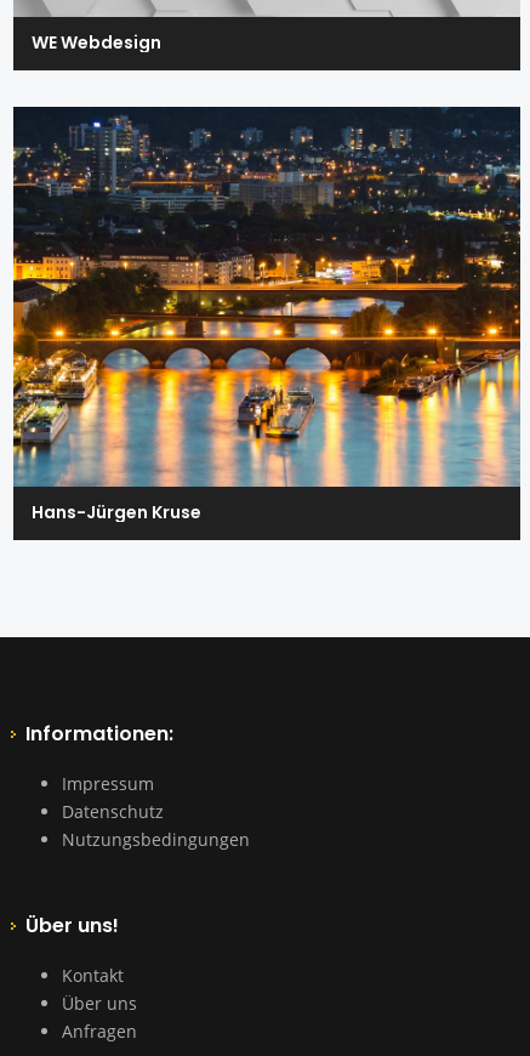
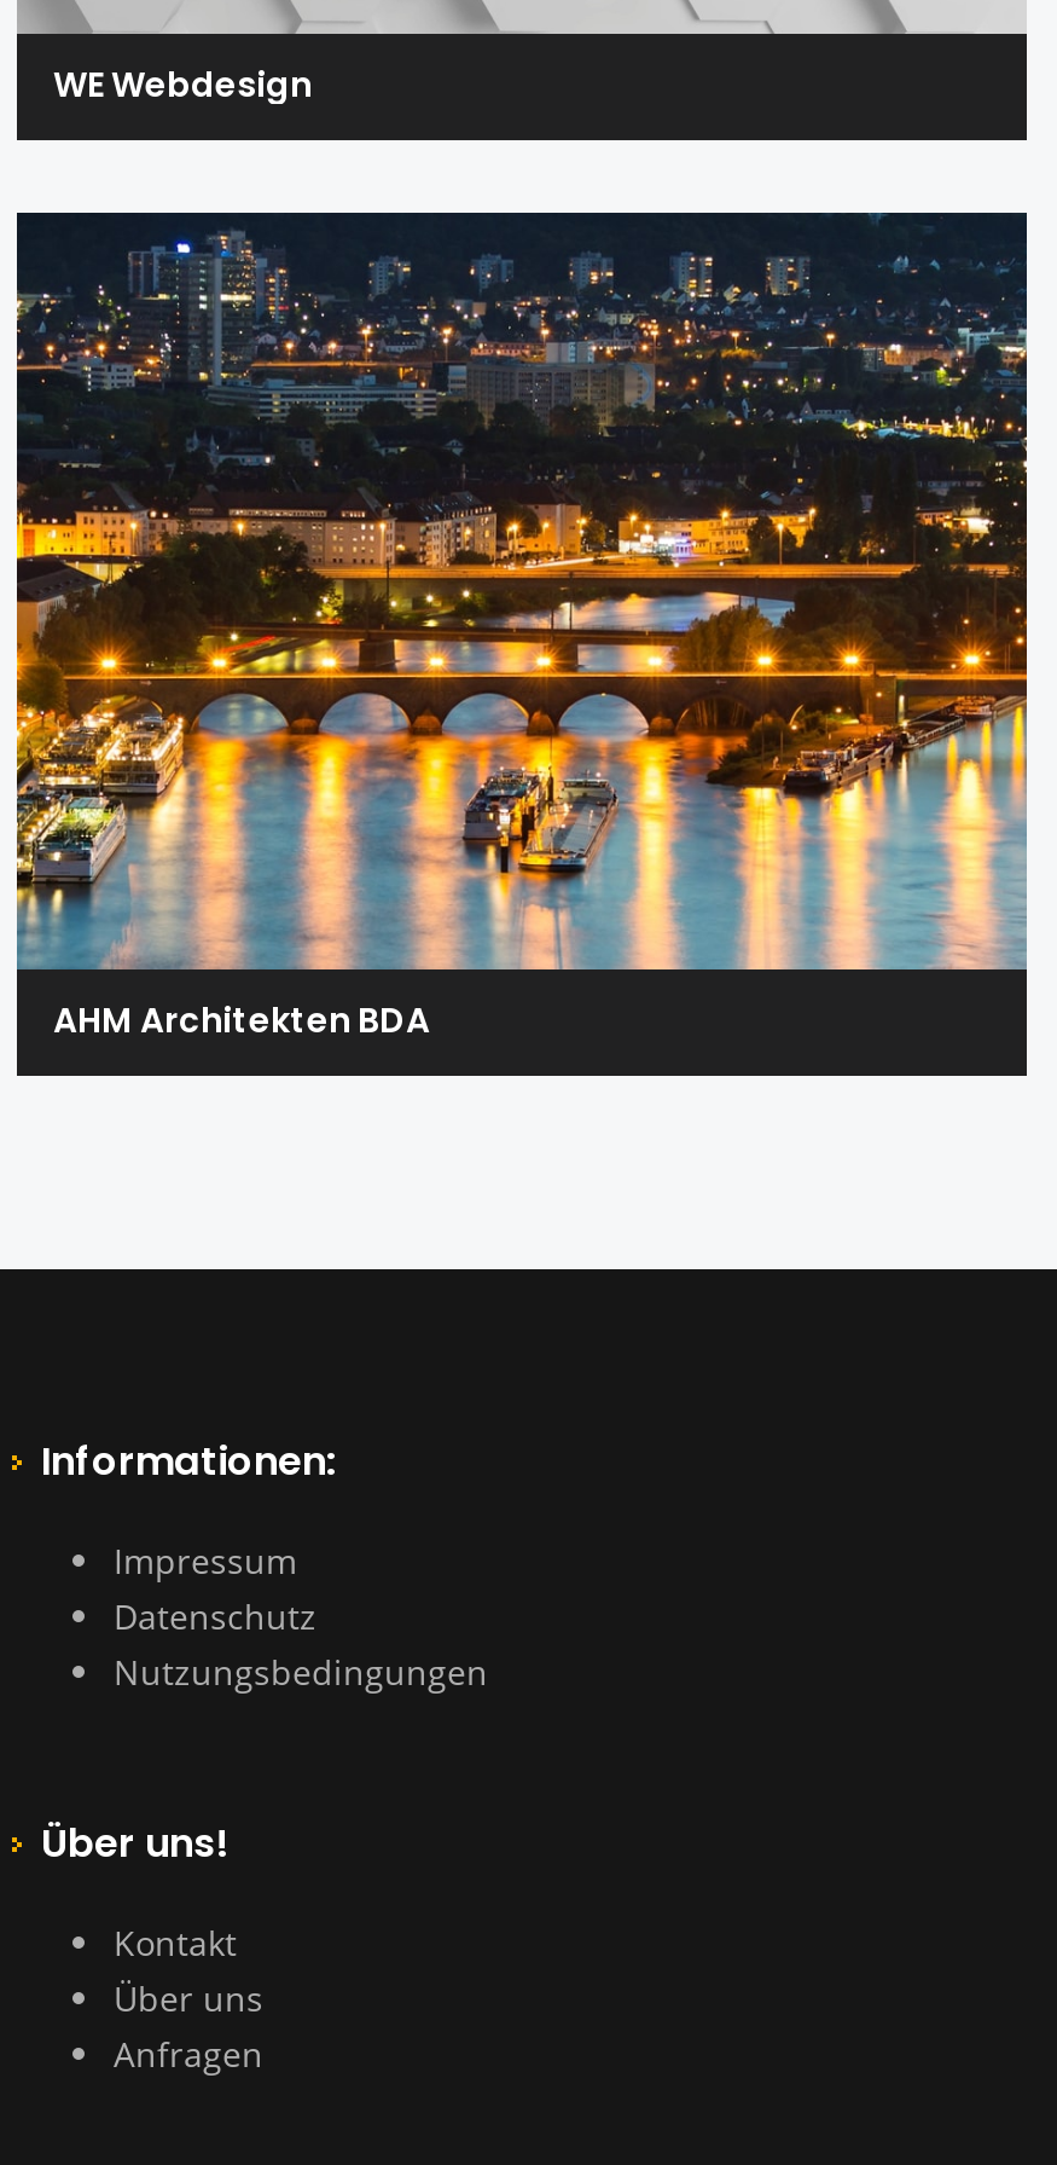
[32,500,201,525] Hans-Jürgen Kruse -> [53,997,430,1045] AHM Architekten BDA

